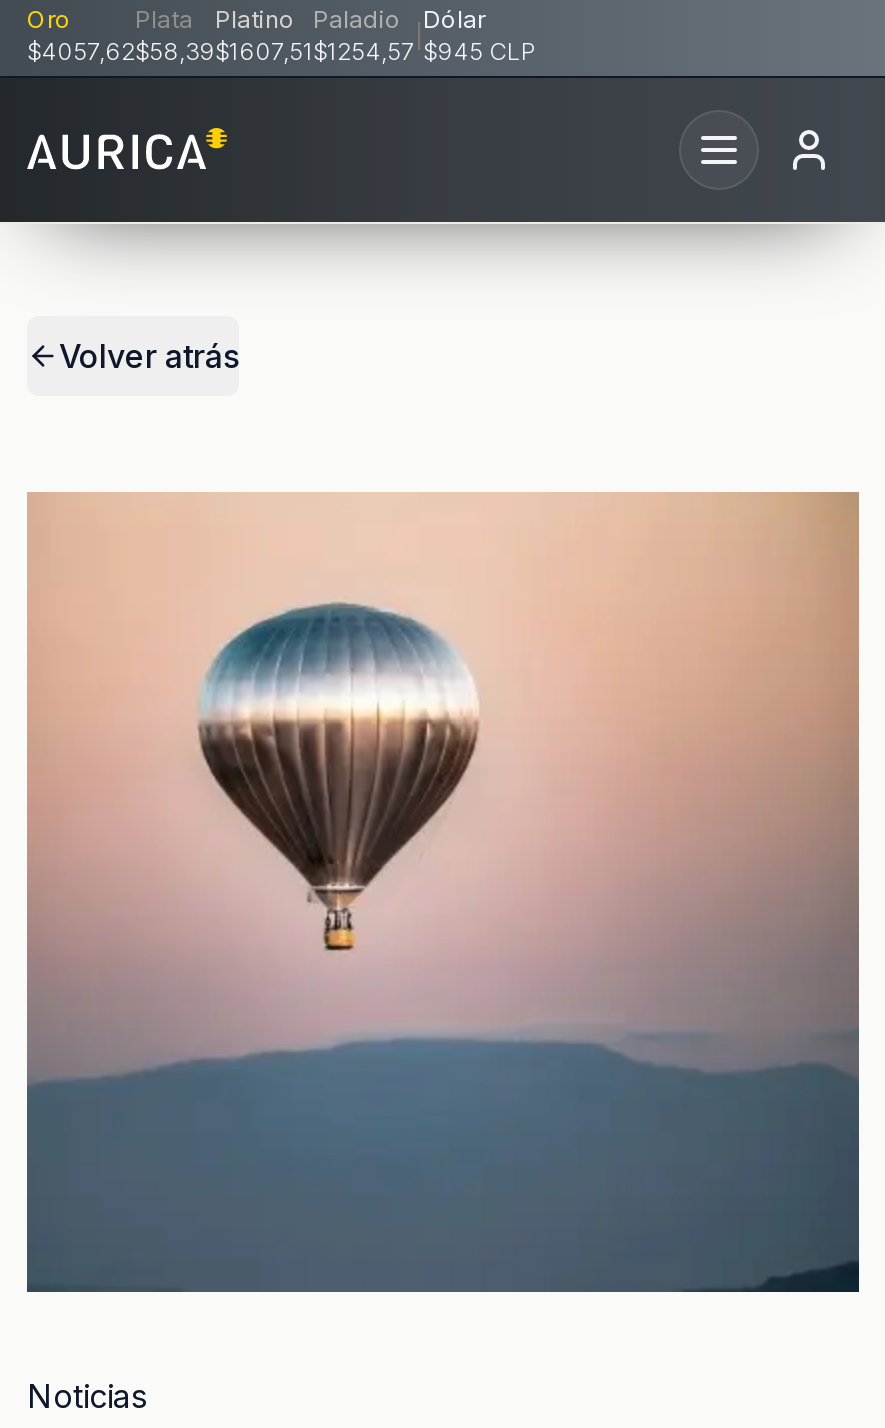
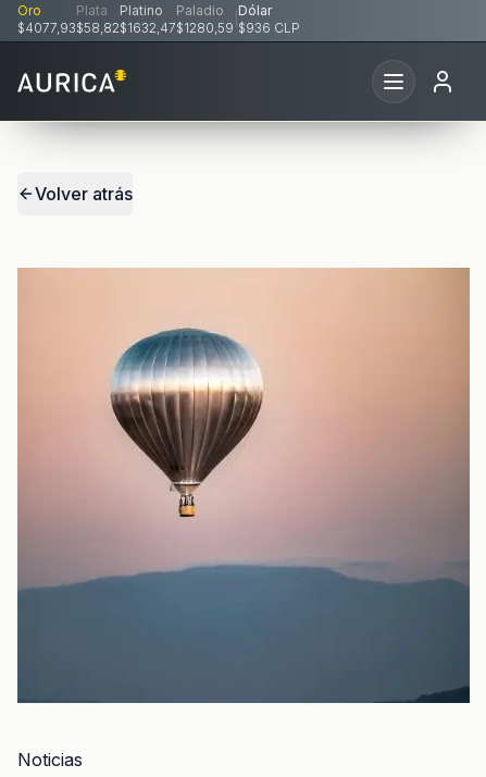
[27,36,135,66] $4057,62 -> [17,20,76,36] $4077,93
[135,36,215,66] $58,39 -> [76,20,120,36] $58,82
[215,36,313,66] $1607,51 -> [120,20,176,36] $1632,47
[313,36,415,66] $1254,57 -> [176,20,234,36] $1280,59
[423,36,537,66] $945 CLP -> [238,20,300,36] $936 CLP

